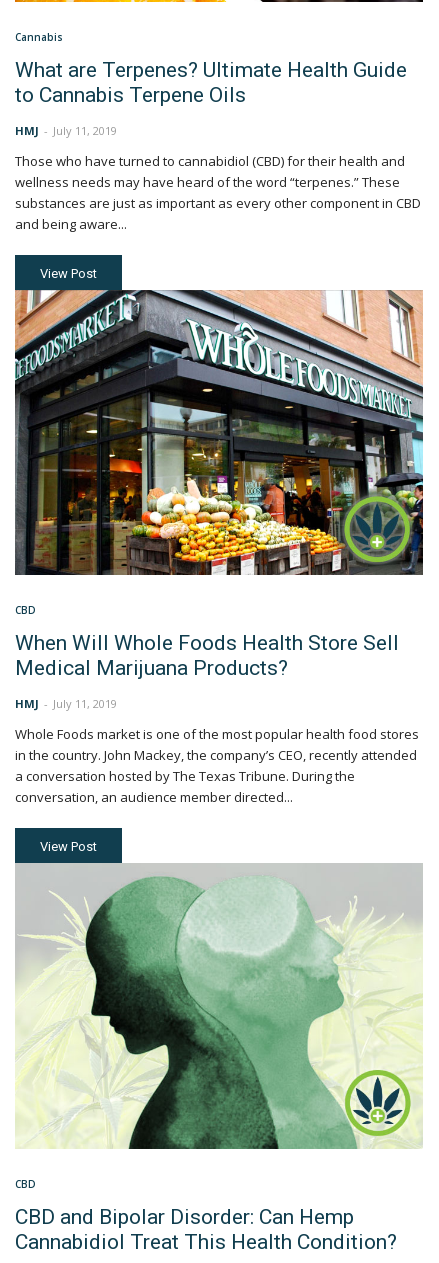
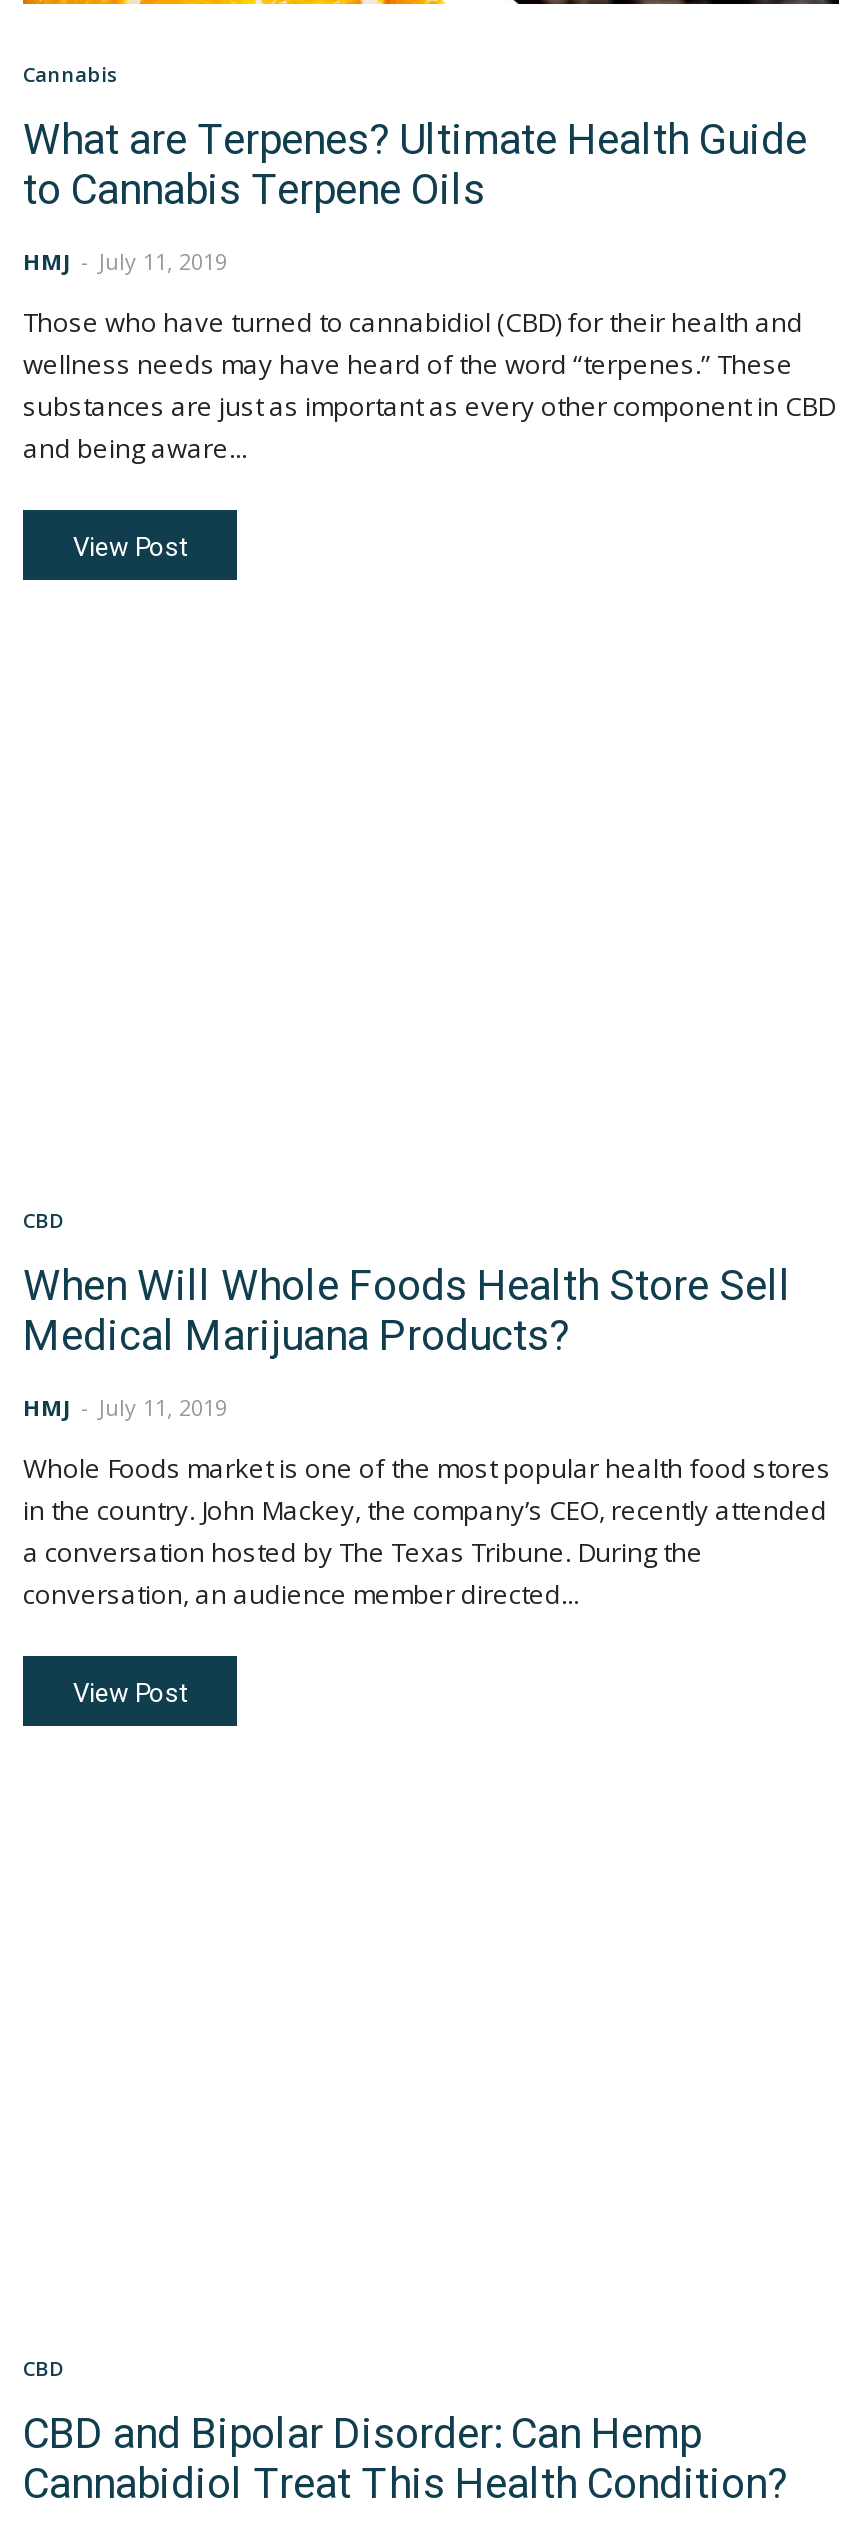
[14,289,424,576] [image] -> none
[15,863,423,1150] [image] -> none

